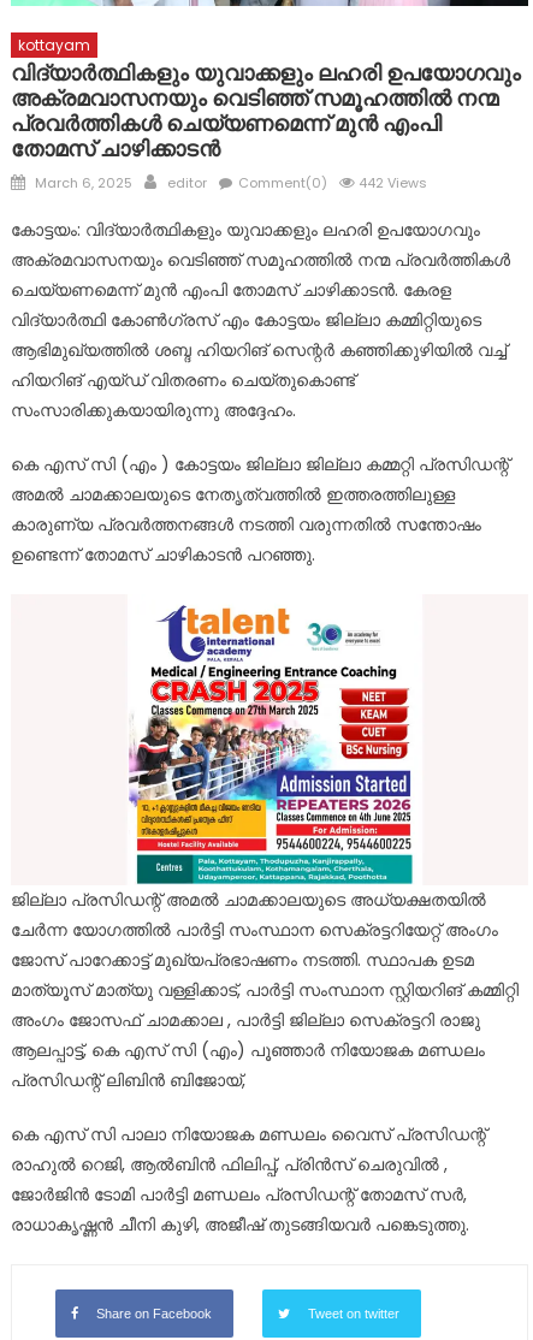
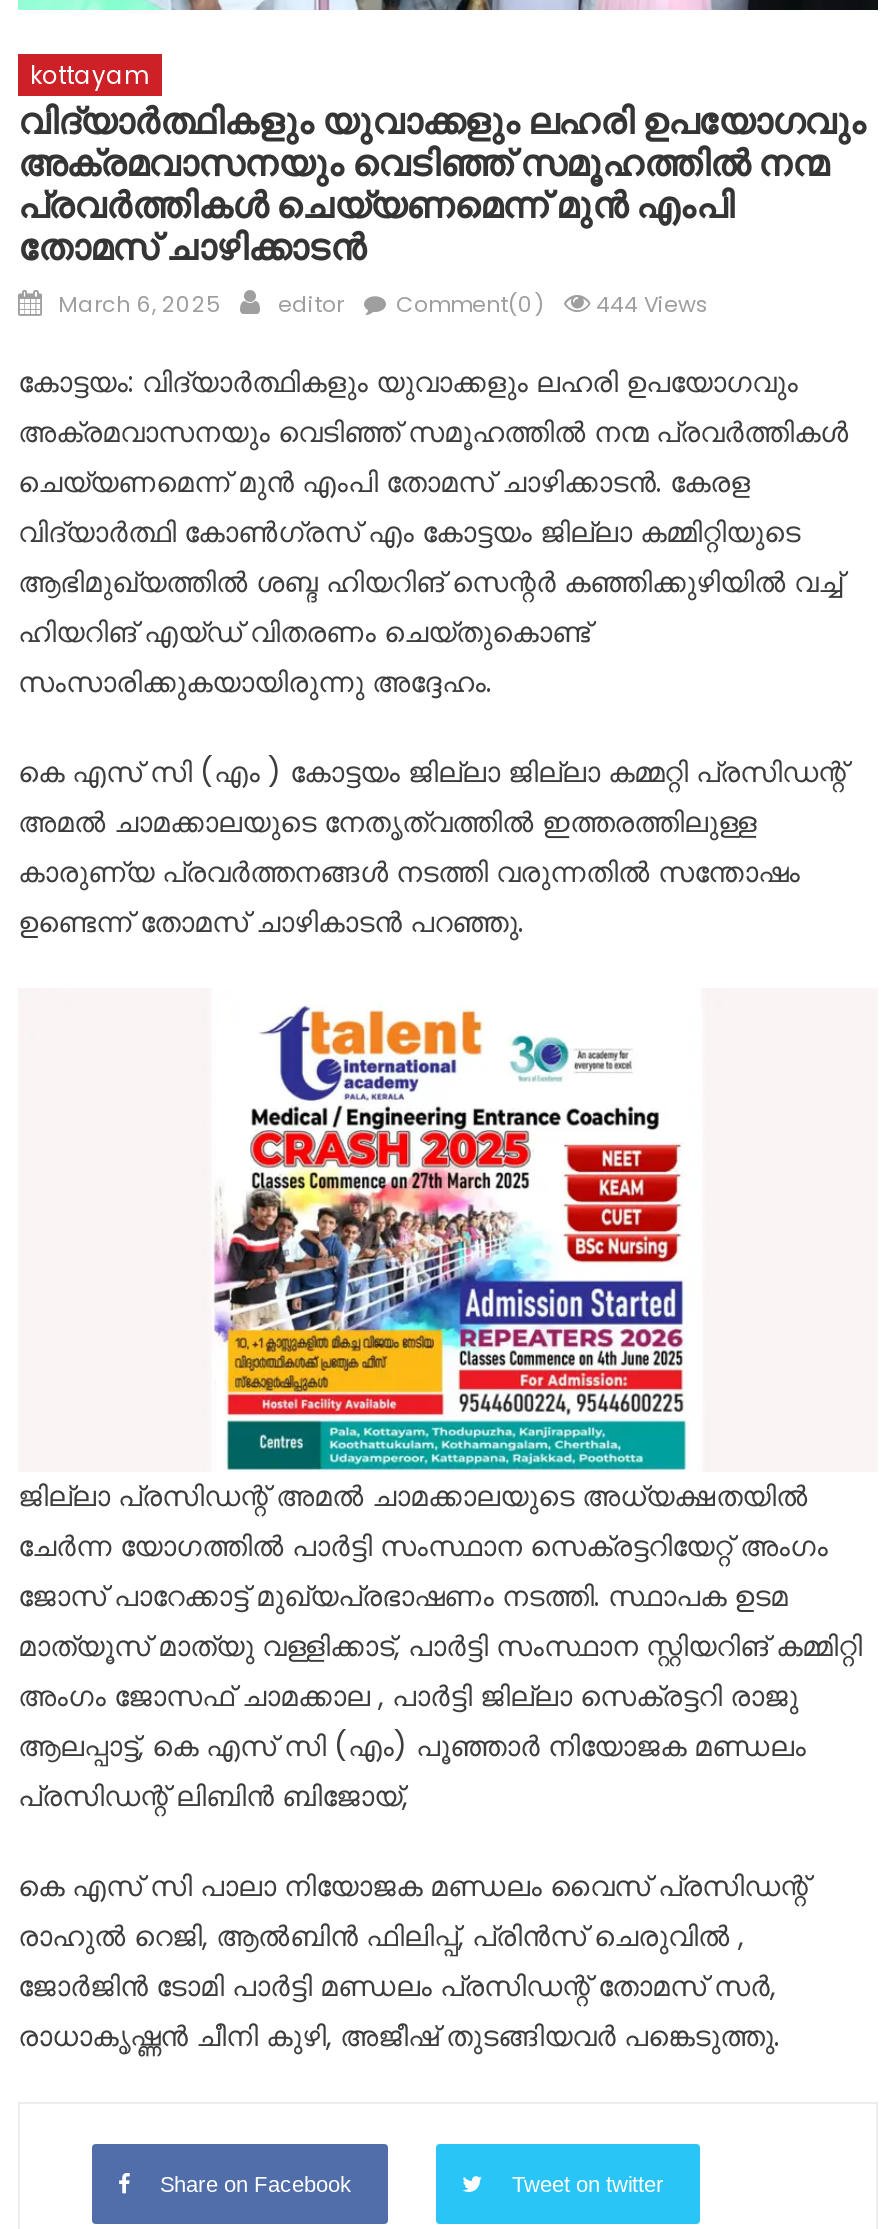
[355,173,427,192] 442 Views -> [590,288,710,320] 444 Views

